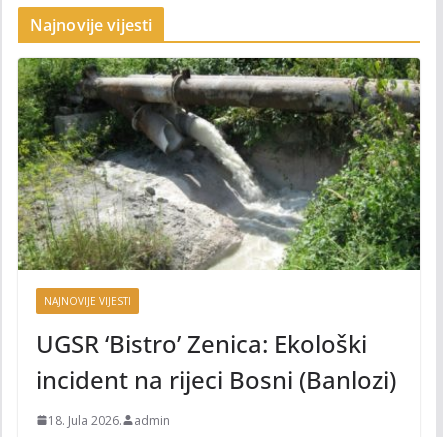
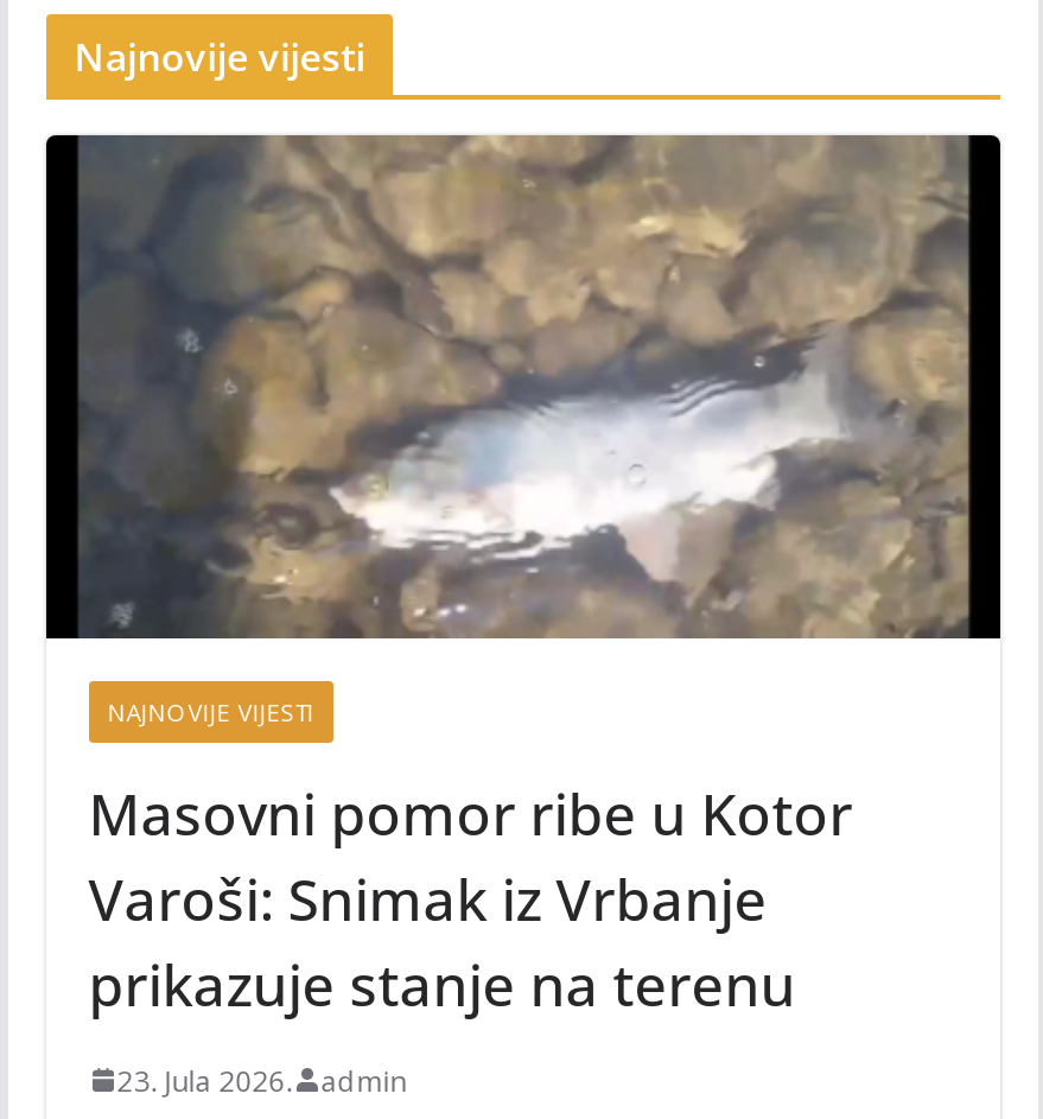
[17,57,421,271] [image] -> [44,133,1003,641] [image]
[36,327,396,396] UGSR ‘Bistro’ Zenica: Ekološki | incident na rijeci Bosni (Banlozi) -> [88,773,852,1022] Masovni pomor ribe u Kotor | Varoši: Snimak iz Vrbanje | prikazuje stanje na terenu
[48,412,170,429] 18. Jula 2026. admin -> [117,1060,406,1100] 23. Jula 2026. admin

